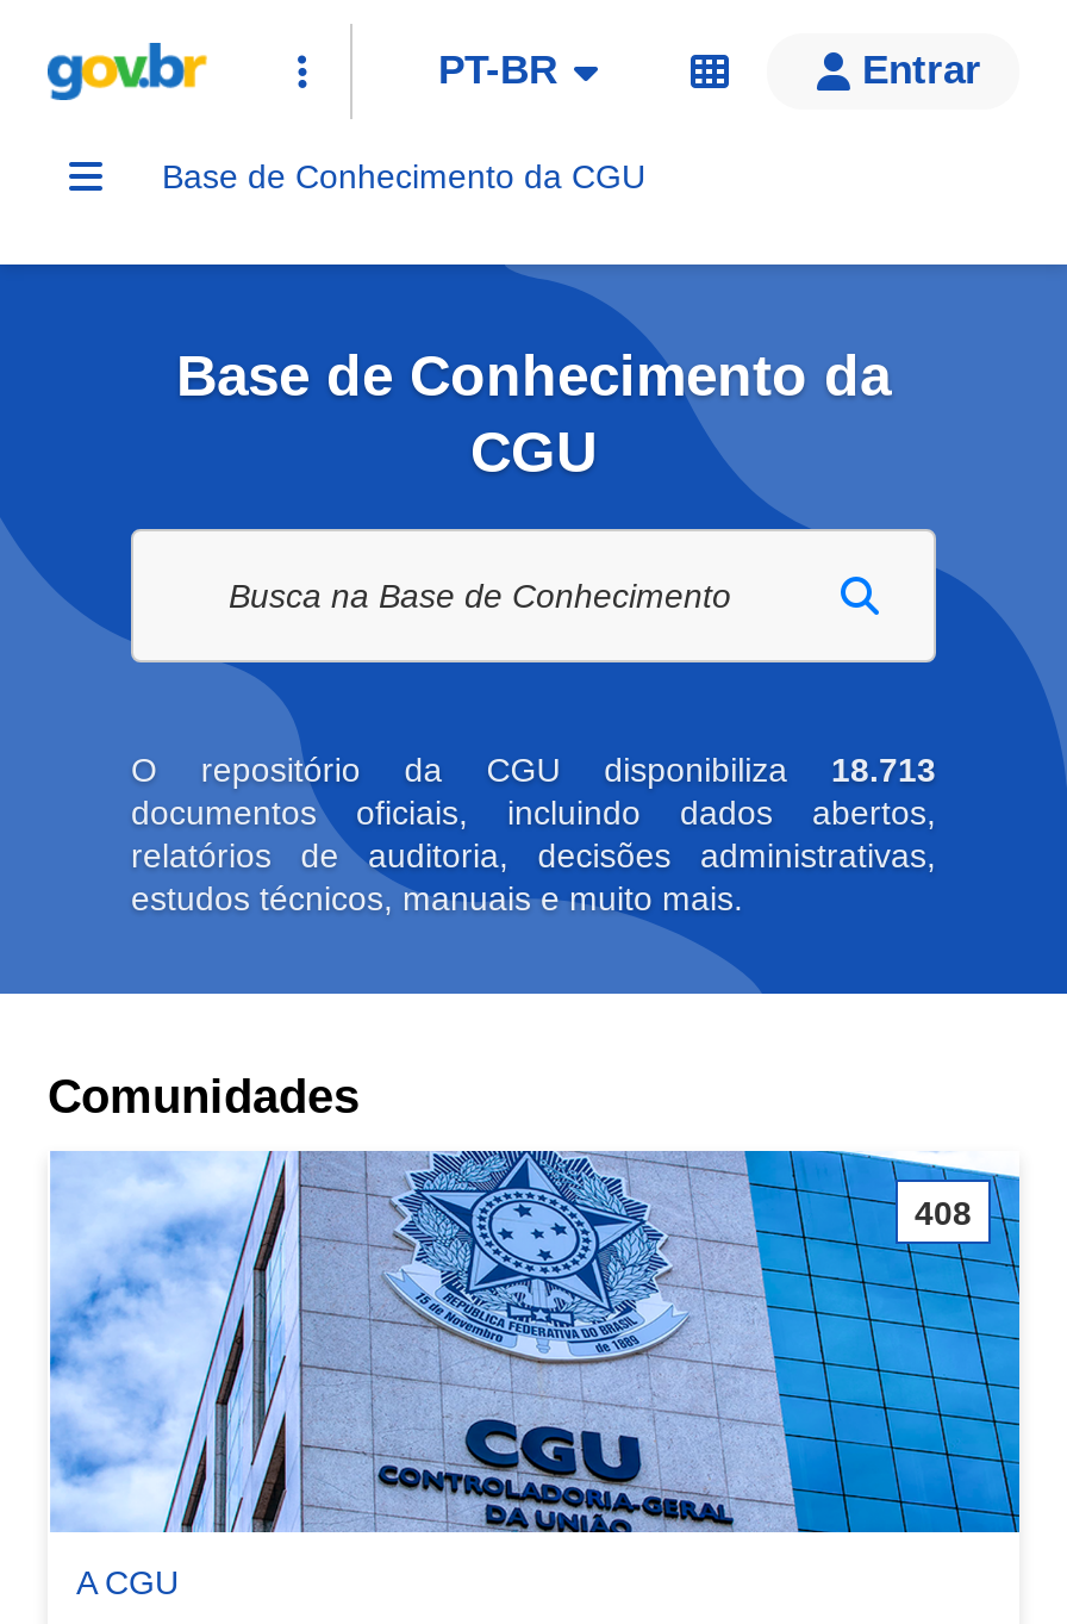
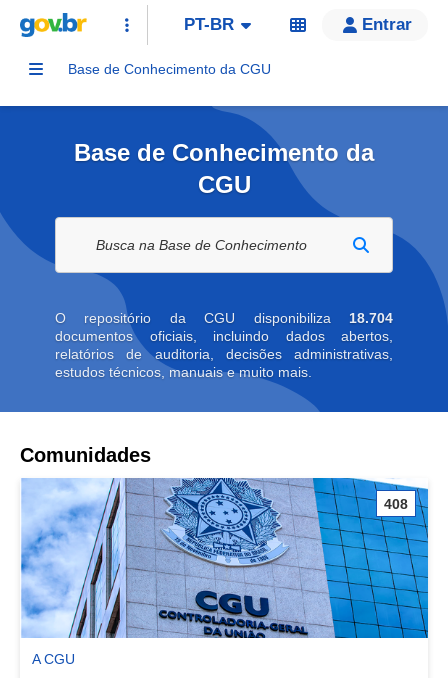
[131,751,936,789] O repositório da CGU disponibiliza 18.713 -> [55,310,393,326] O repositório da CGU disponibiliza 18.704

